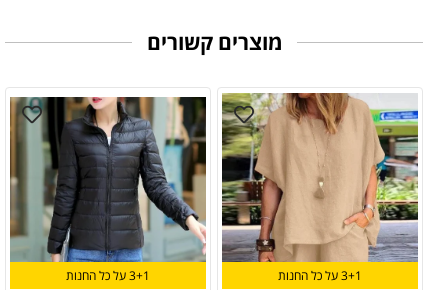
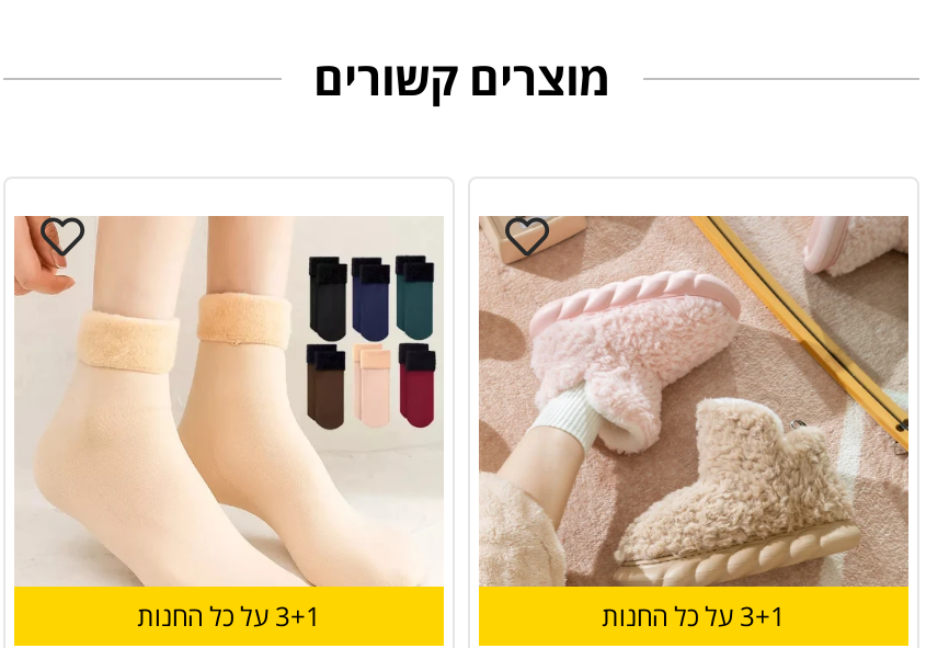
[9,96,207,263] [image] -> [14,214,444,589] [image]
[221,92,419,263] [image] -> [479,214,911,589] [image]

